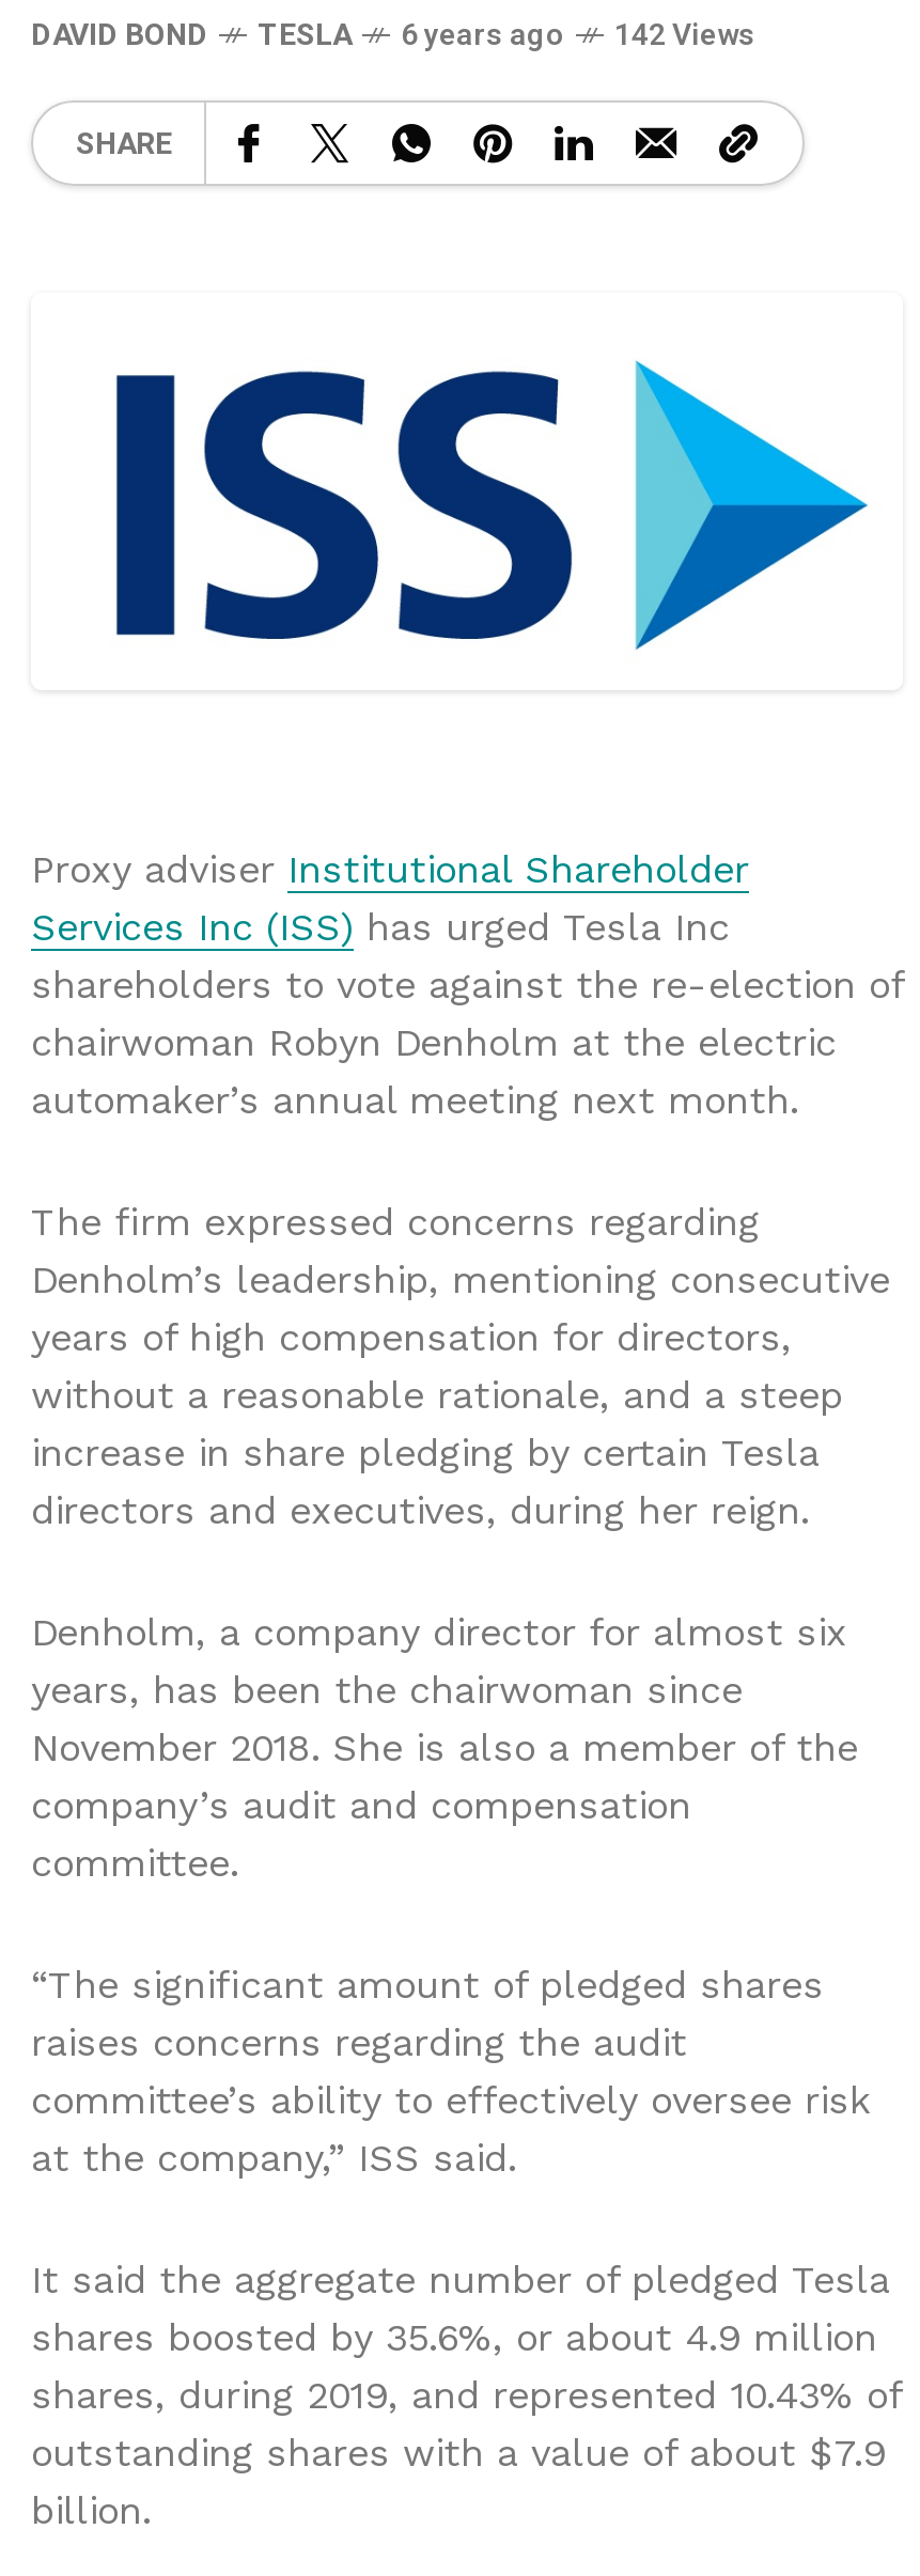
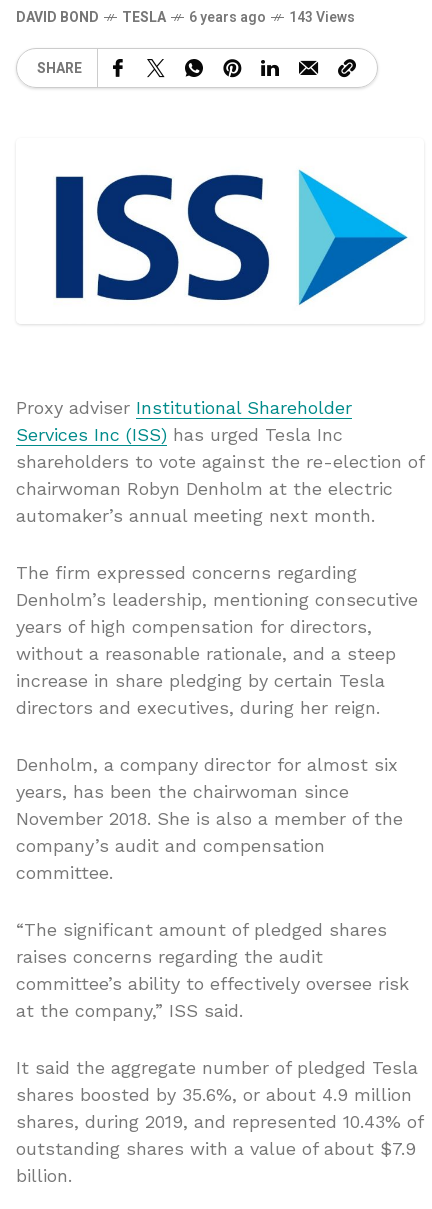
[31,14,755,59] DAVID BOND TESLA 6 years ago 142 Views -> [16,7,355,28] DAVID BOND TESLA 6 years ago 143 Views

